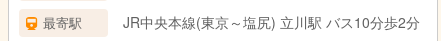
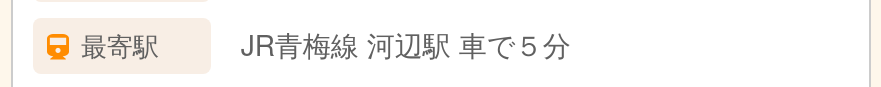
[123,12,420,32] JR中央本線(東京～塩尻) 立川駅 バス10分歩2分 -> [241,24,571,64] JR青梅線 河辺駅 車で５分

